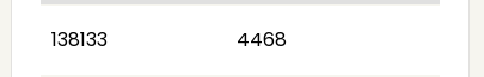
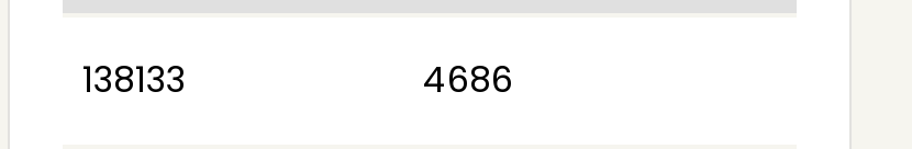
[237,26,287,53] 4468 -> [423,55,513,105] 4686

